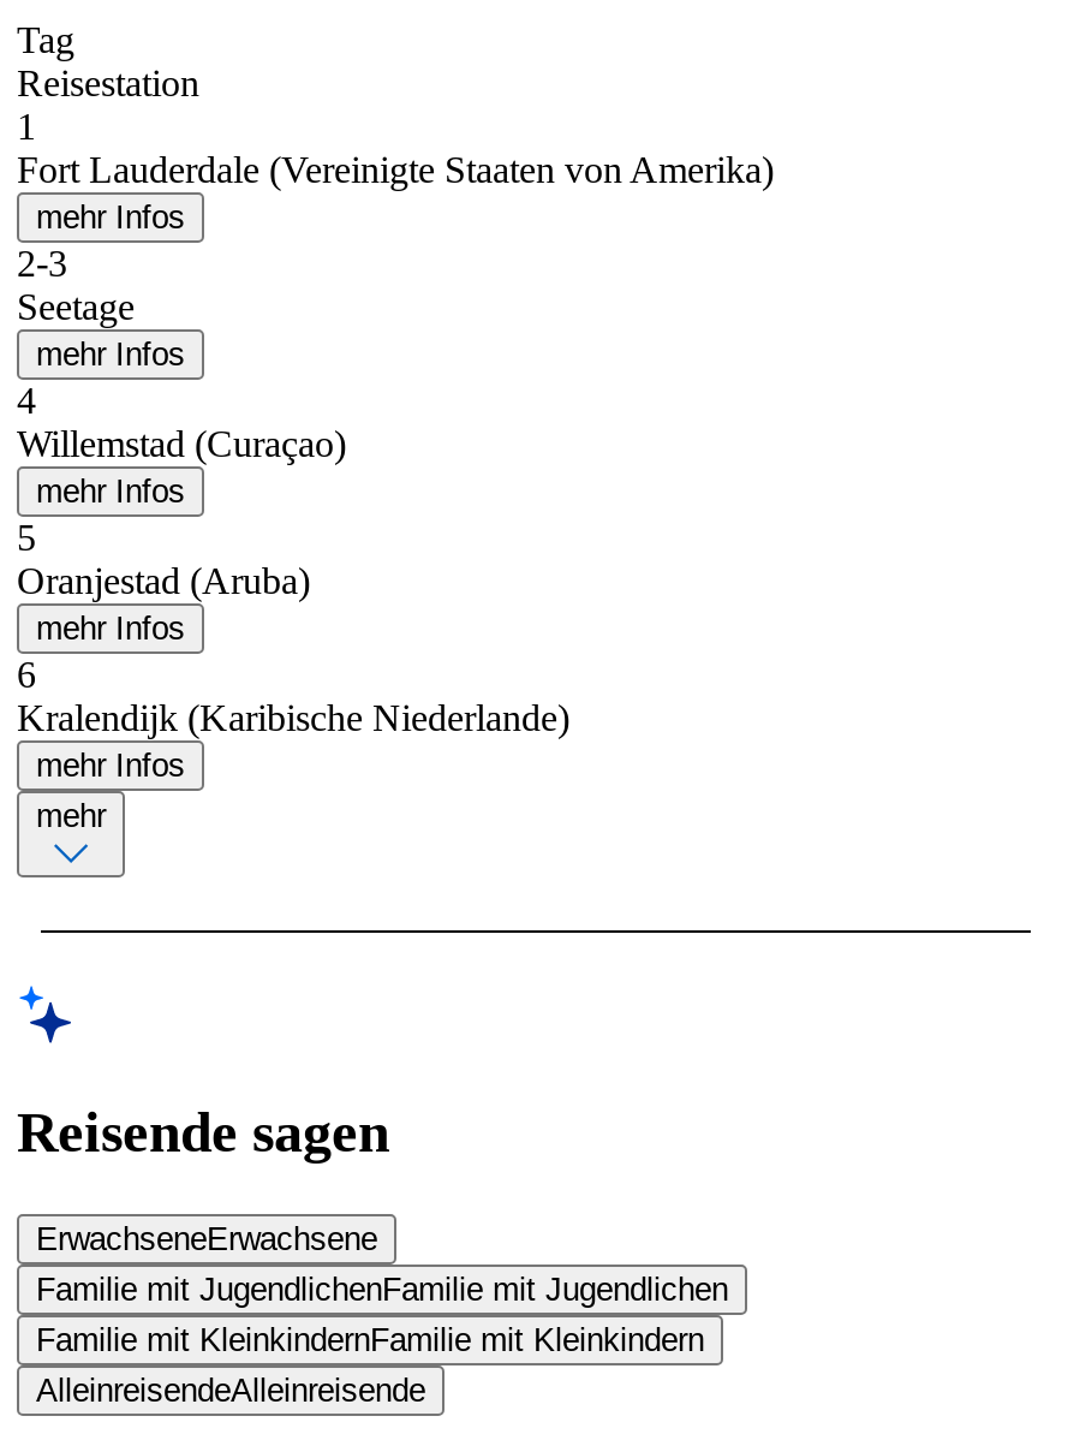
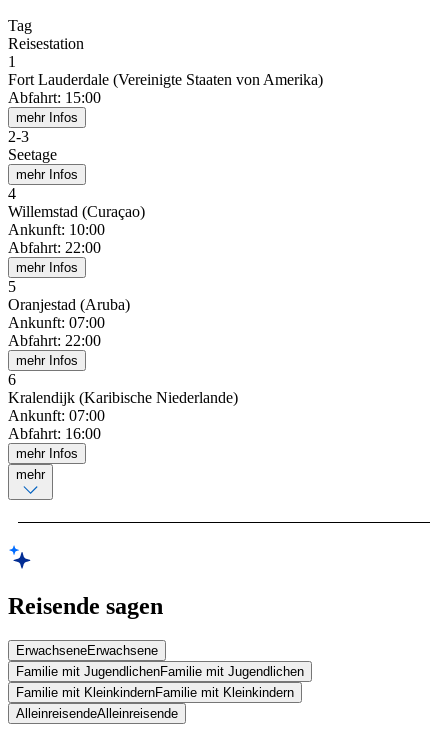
none -> [8,89,101,106] Abfahrt: 15:00
none -> [8,221,105,256] Ankunft: 10:00 | Abfahrt: 22:00
none -> [8,314,105,349] Ankunft: 07:00 | Abfahrt: 22:00
none -> [8,407,105,442] Ankunft: 07:00 | Abfahrt: 16:00

